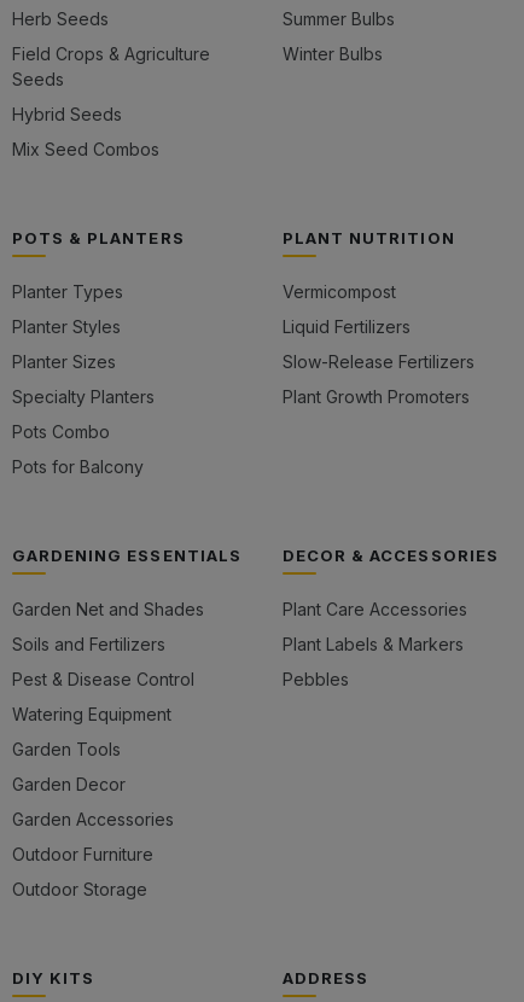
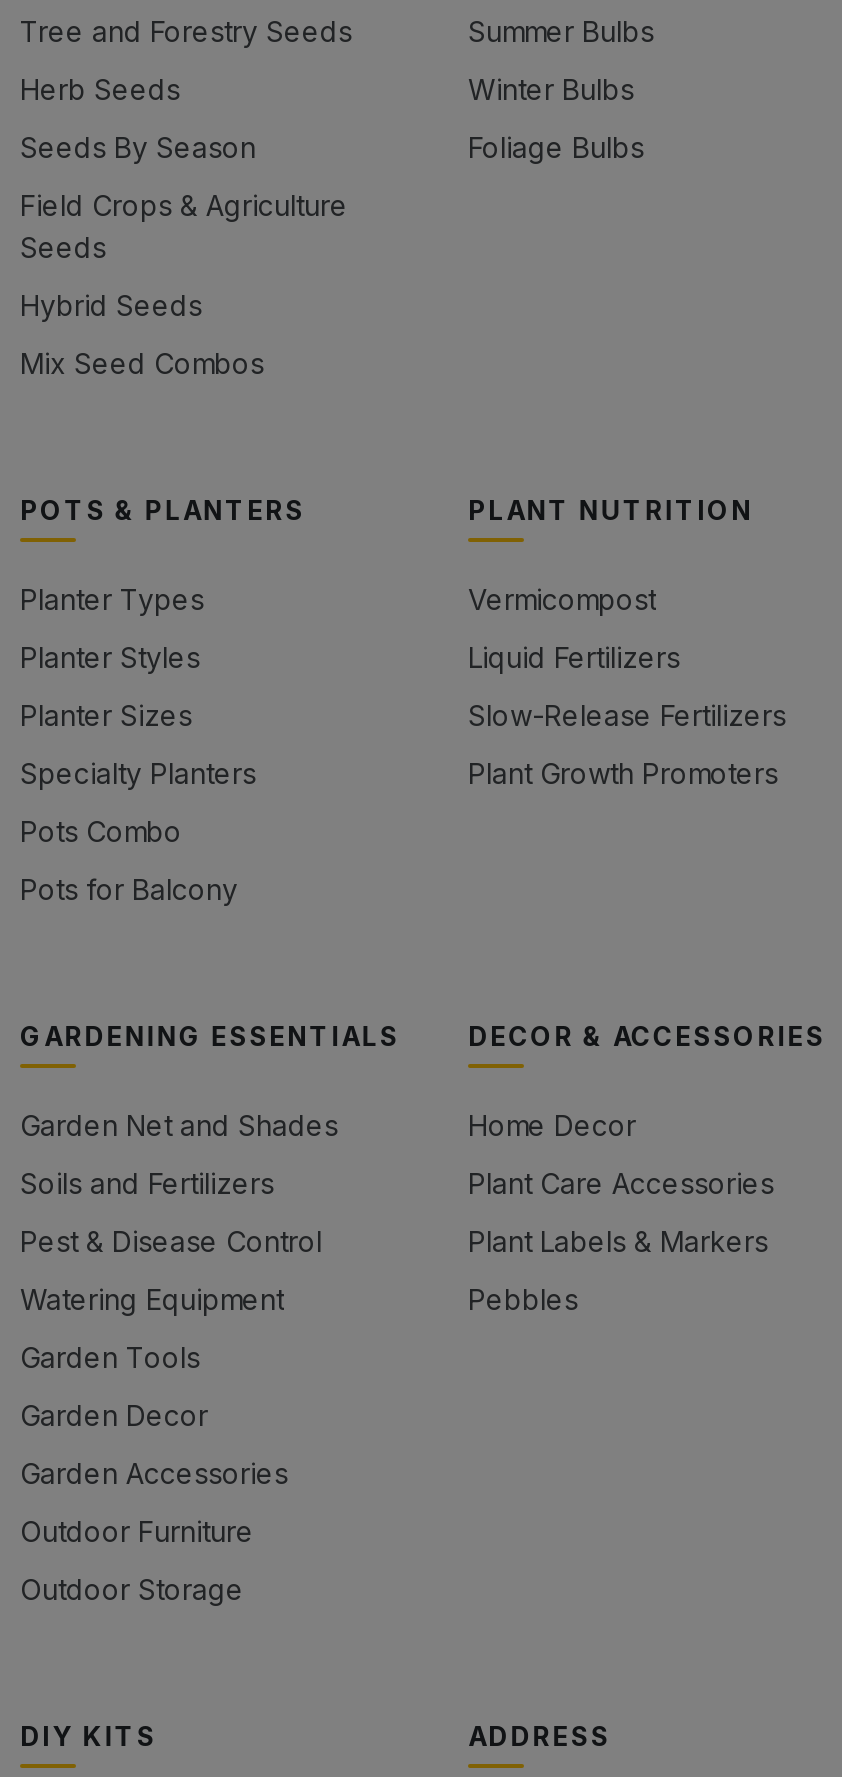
none -> [20,14,352,48] Tree and Forestry Seeds
none -> [20,130,256,164] Seeds By Season
none -> [468,130,644,164] Foliage Bulbs
moved [283,599,467,689] -> [468,1166,774,1316]: Plant Care Accessories | Plant Labels & Markers | Pebbles
none -> [468,1108,636,1142] Home Decor

